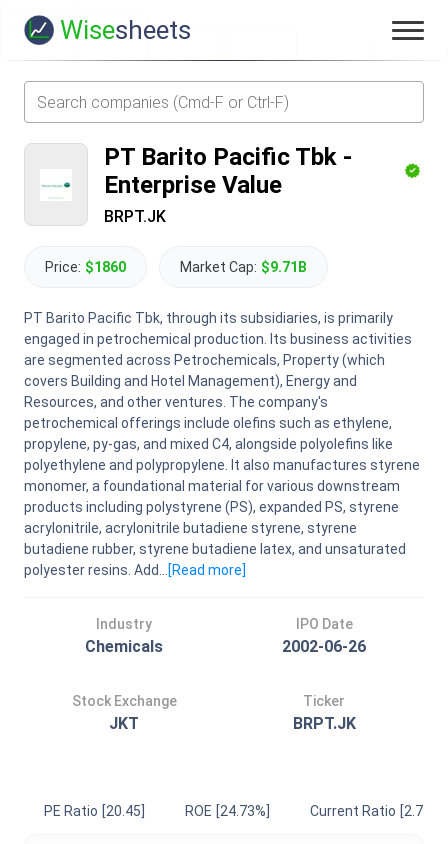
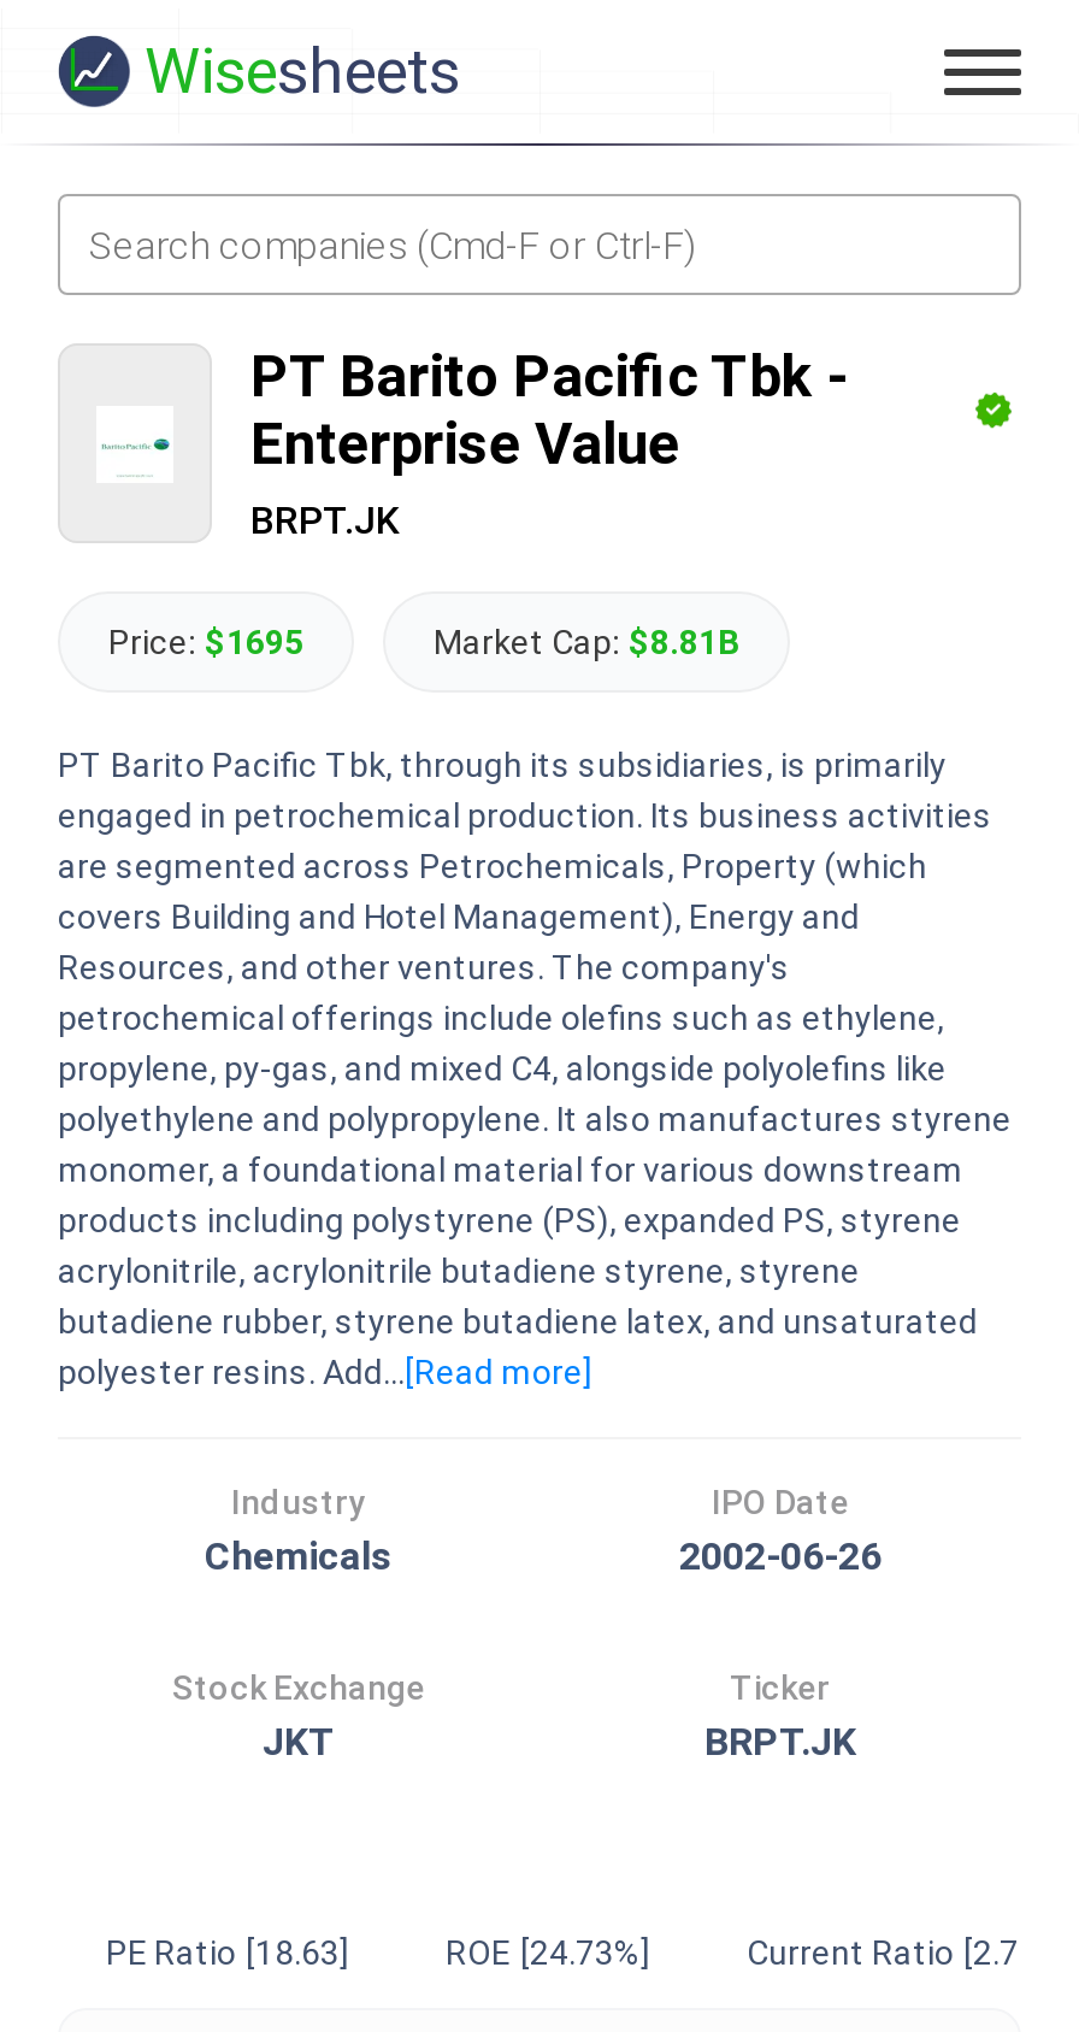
[45,259,126,275] Price: $1860 -> [108,623,303,661] Price: $1695
[180,259,307,275] Market Cap: $9.71B -> [434,623,739,661] Market Cap: $8.81B
[44,803,145,819] PE Ratio [20.45] -> [106,1933,349,1972] PE Ratio [18.63]

